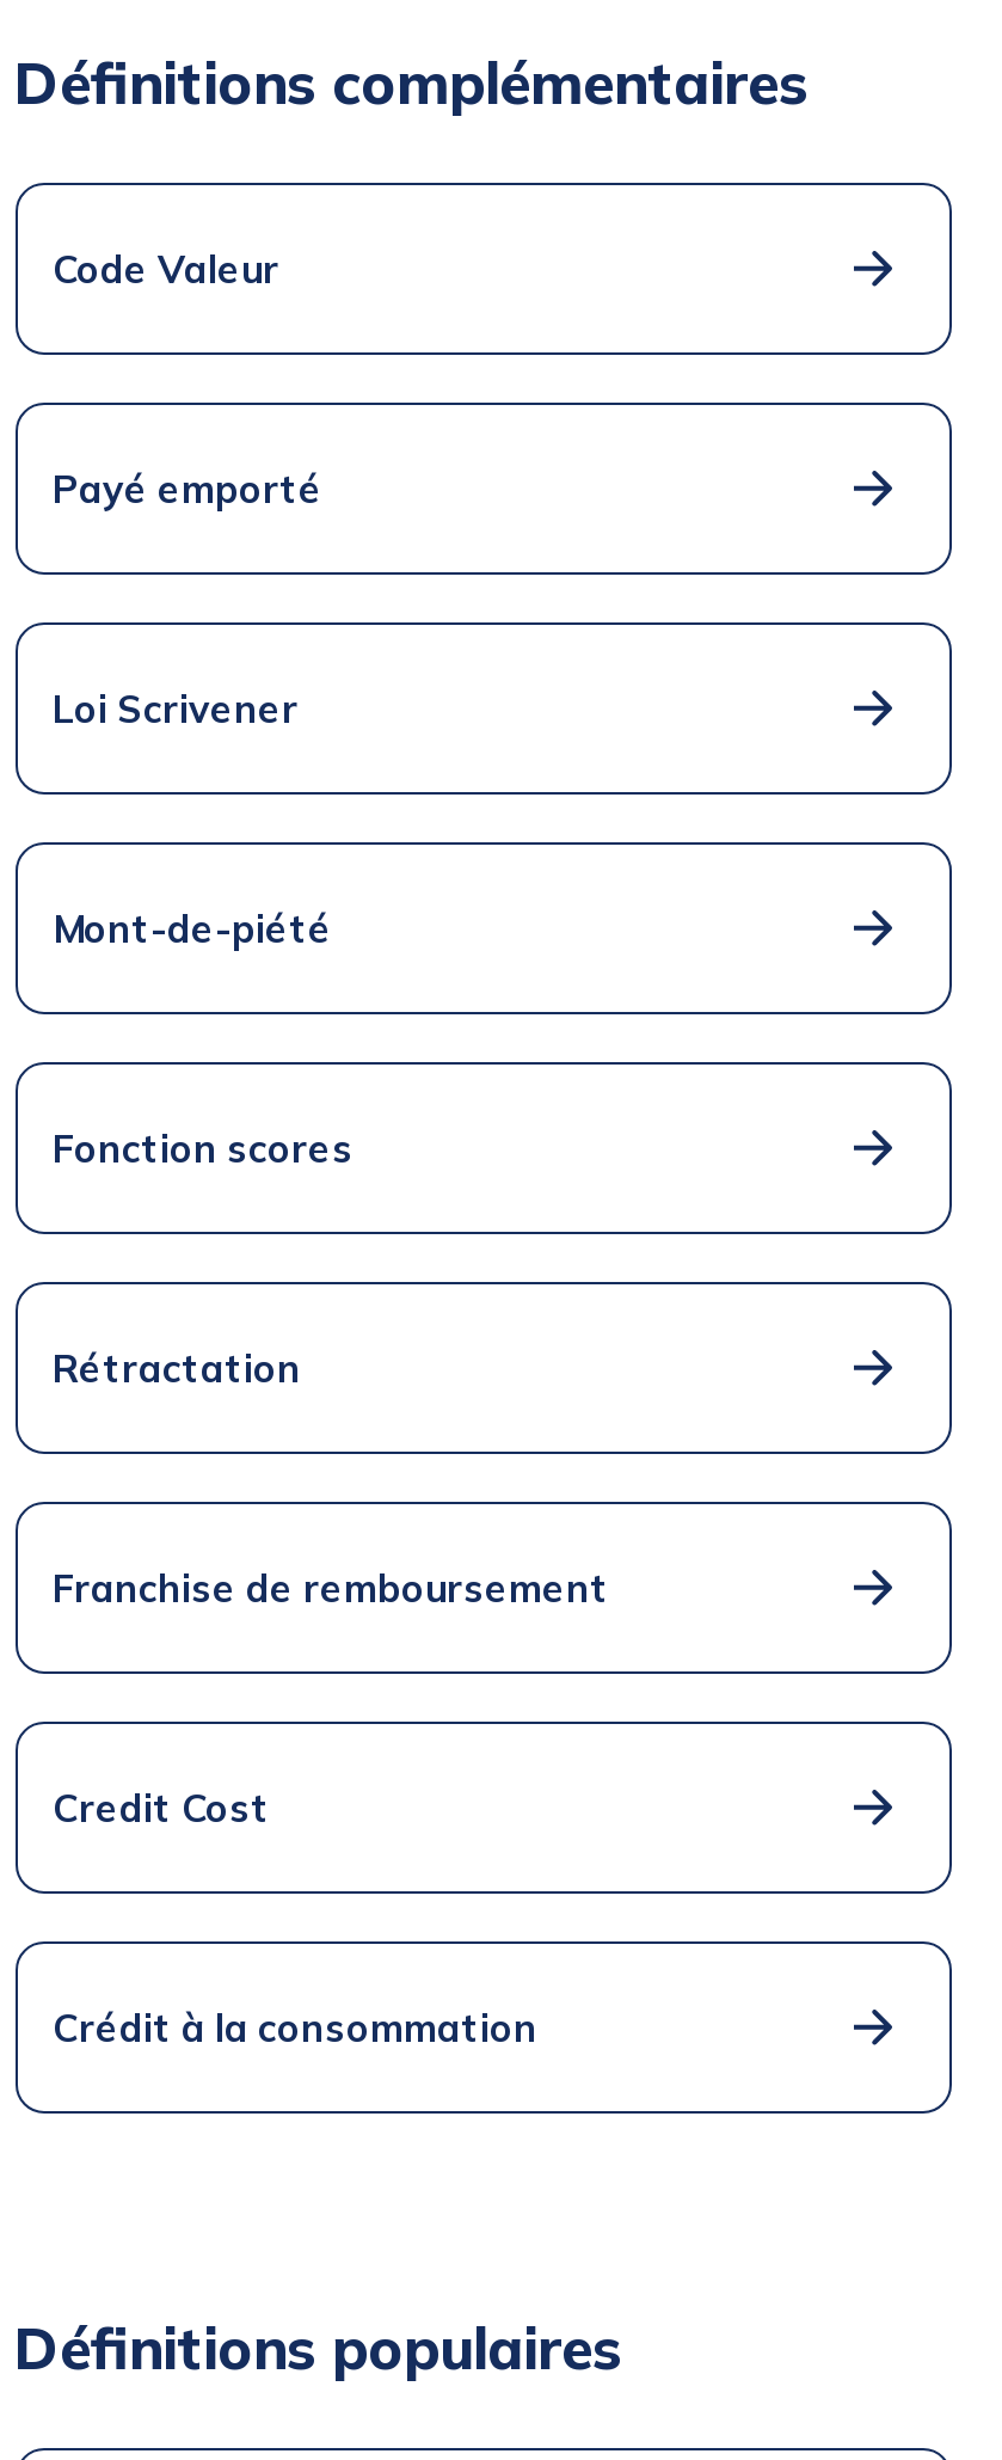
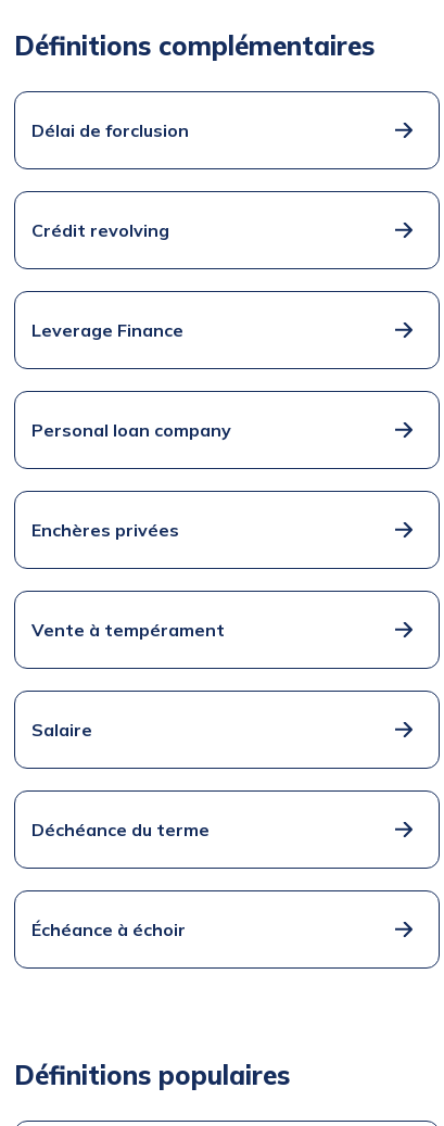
[53,244,279,292] Code Valeur -> [31,119,188,141] Délai de forclusion
[53,464,322,511] Payé emporté -> [31,219,169,241] Crédit revolving
[53,683,299,731] Loi Scrivener -> [31,319,183,340] Leverage Finance
[53,903,332,951] Mont-de-piété -> [31,419,231,440] Personal loan company
[53,1123,354,1171] Fonction scores -> [31,518,179,540] Enchères privées
[53,1343,301,1391] Rétractation -> [31,618,224,640] Vente à tempérament
[53,1563,609,1611] Franchise de remboursement -> [31,718,92,740] Salaire
[53,1783,270,1830] Credit Cost -> [31,818,209,840] Déchéance du terme
[53,2002,537,2050] Crédit à la consommation -> [31,918,185,940] Échéance à échoir

